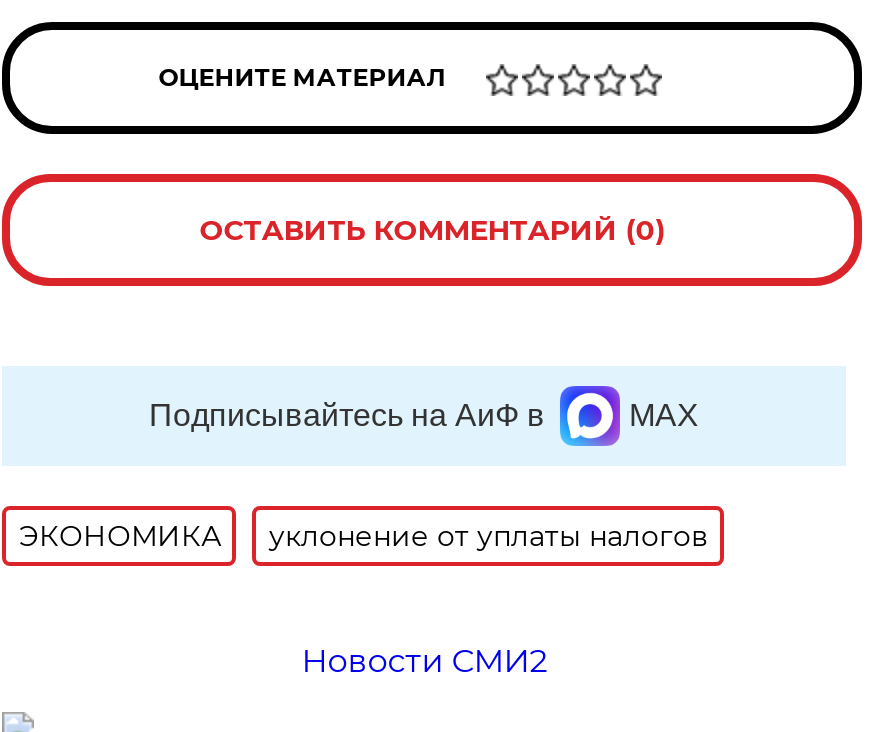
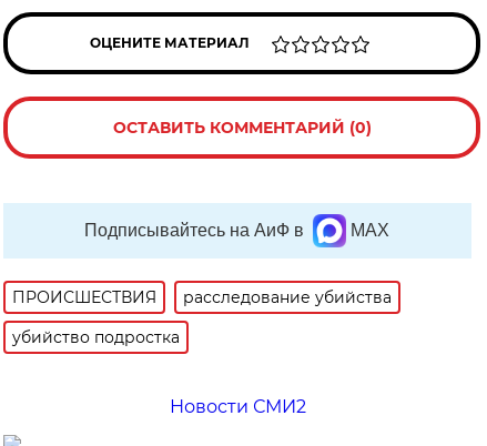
[19,518,709,554] ЭКОНОМИКА | уклонение от уплаты налогов -> [13,287,392,347] ПРОИСШЕСТВИЯ | расследование убийства | убийство подростка

